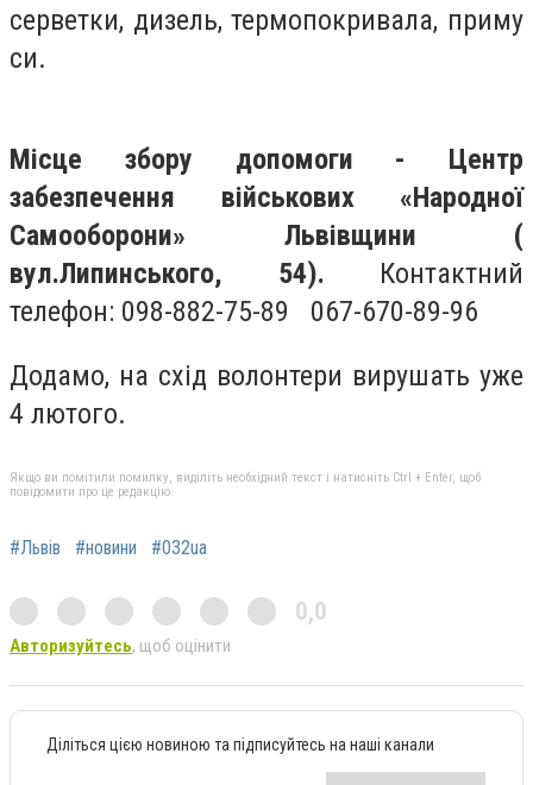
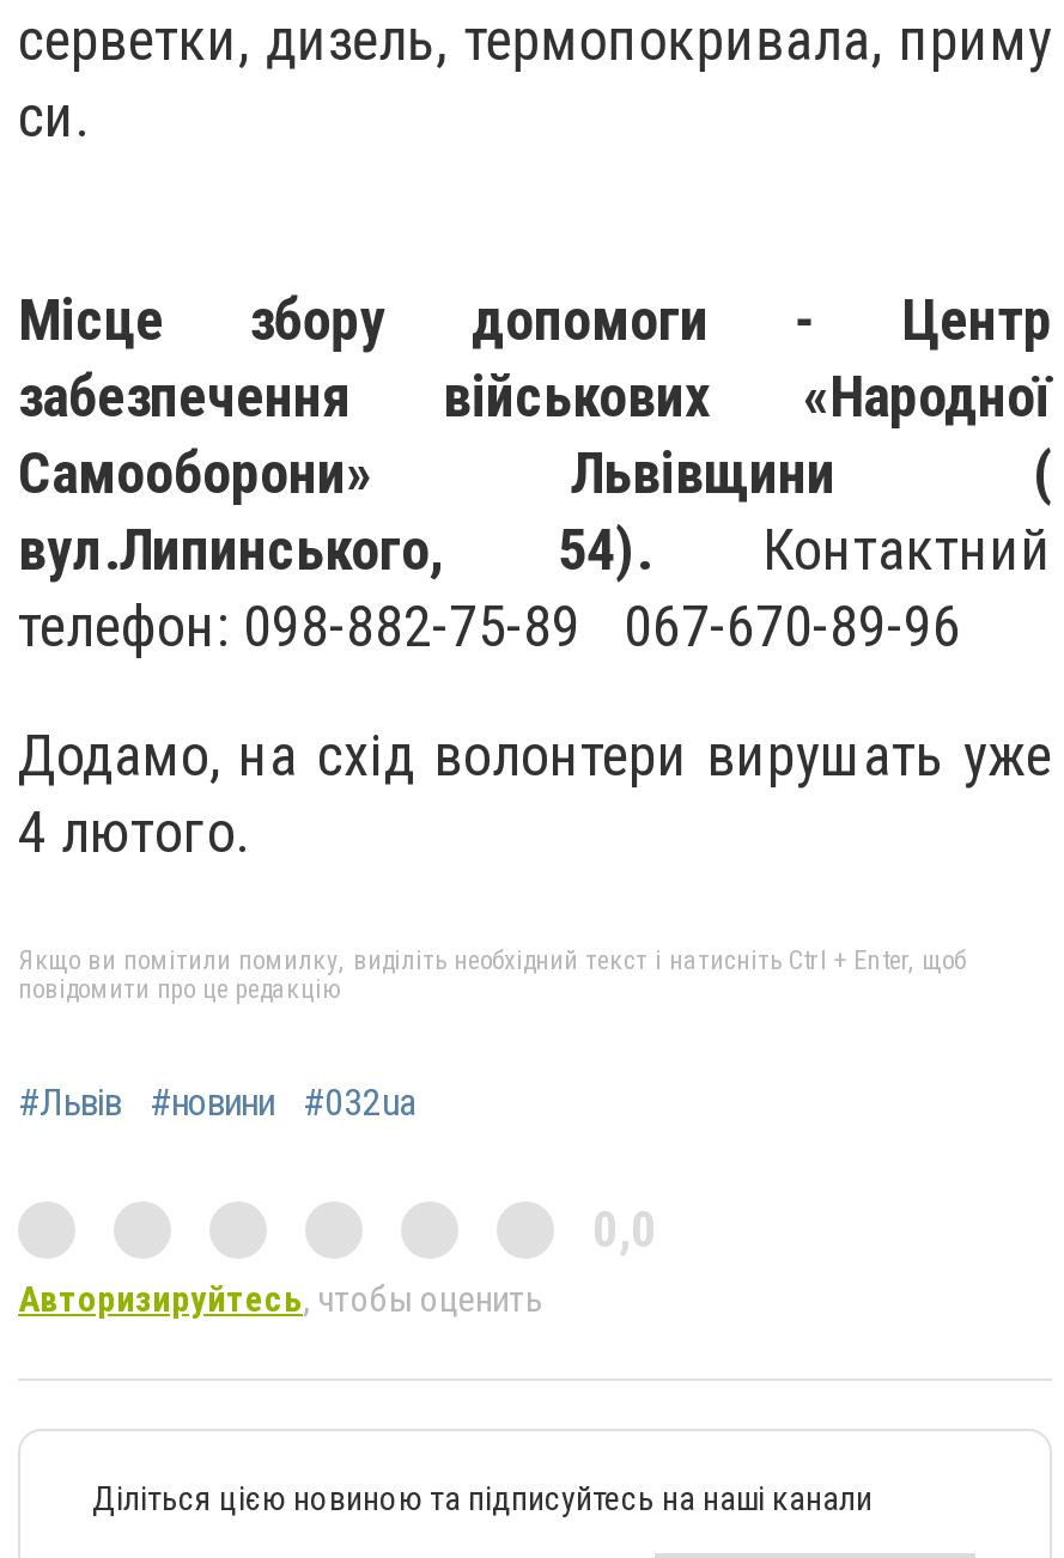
[10,635,231,656] Авторизуйтесь, щоб оцінити -> [18,1277,542,1320] Авторизируйтесь, чтобы оценить

